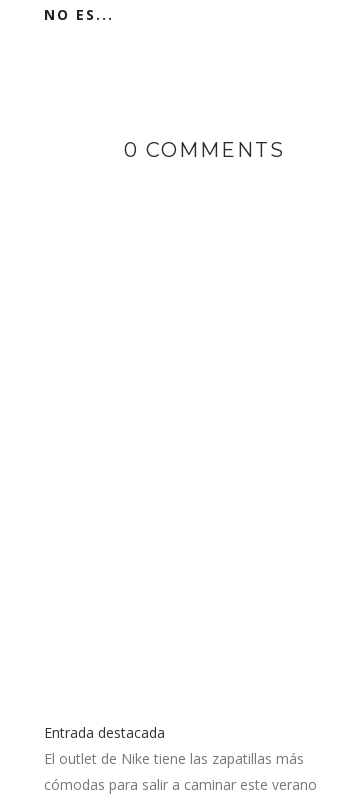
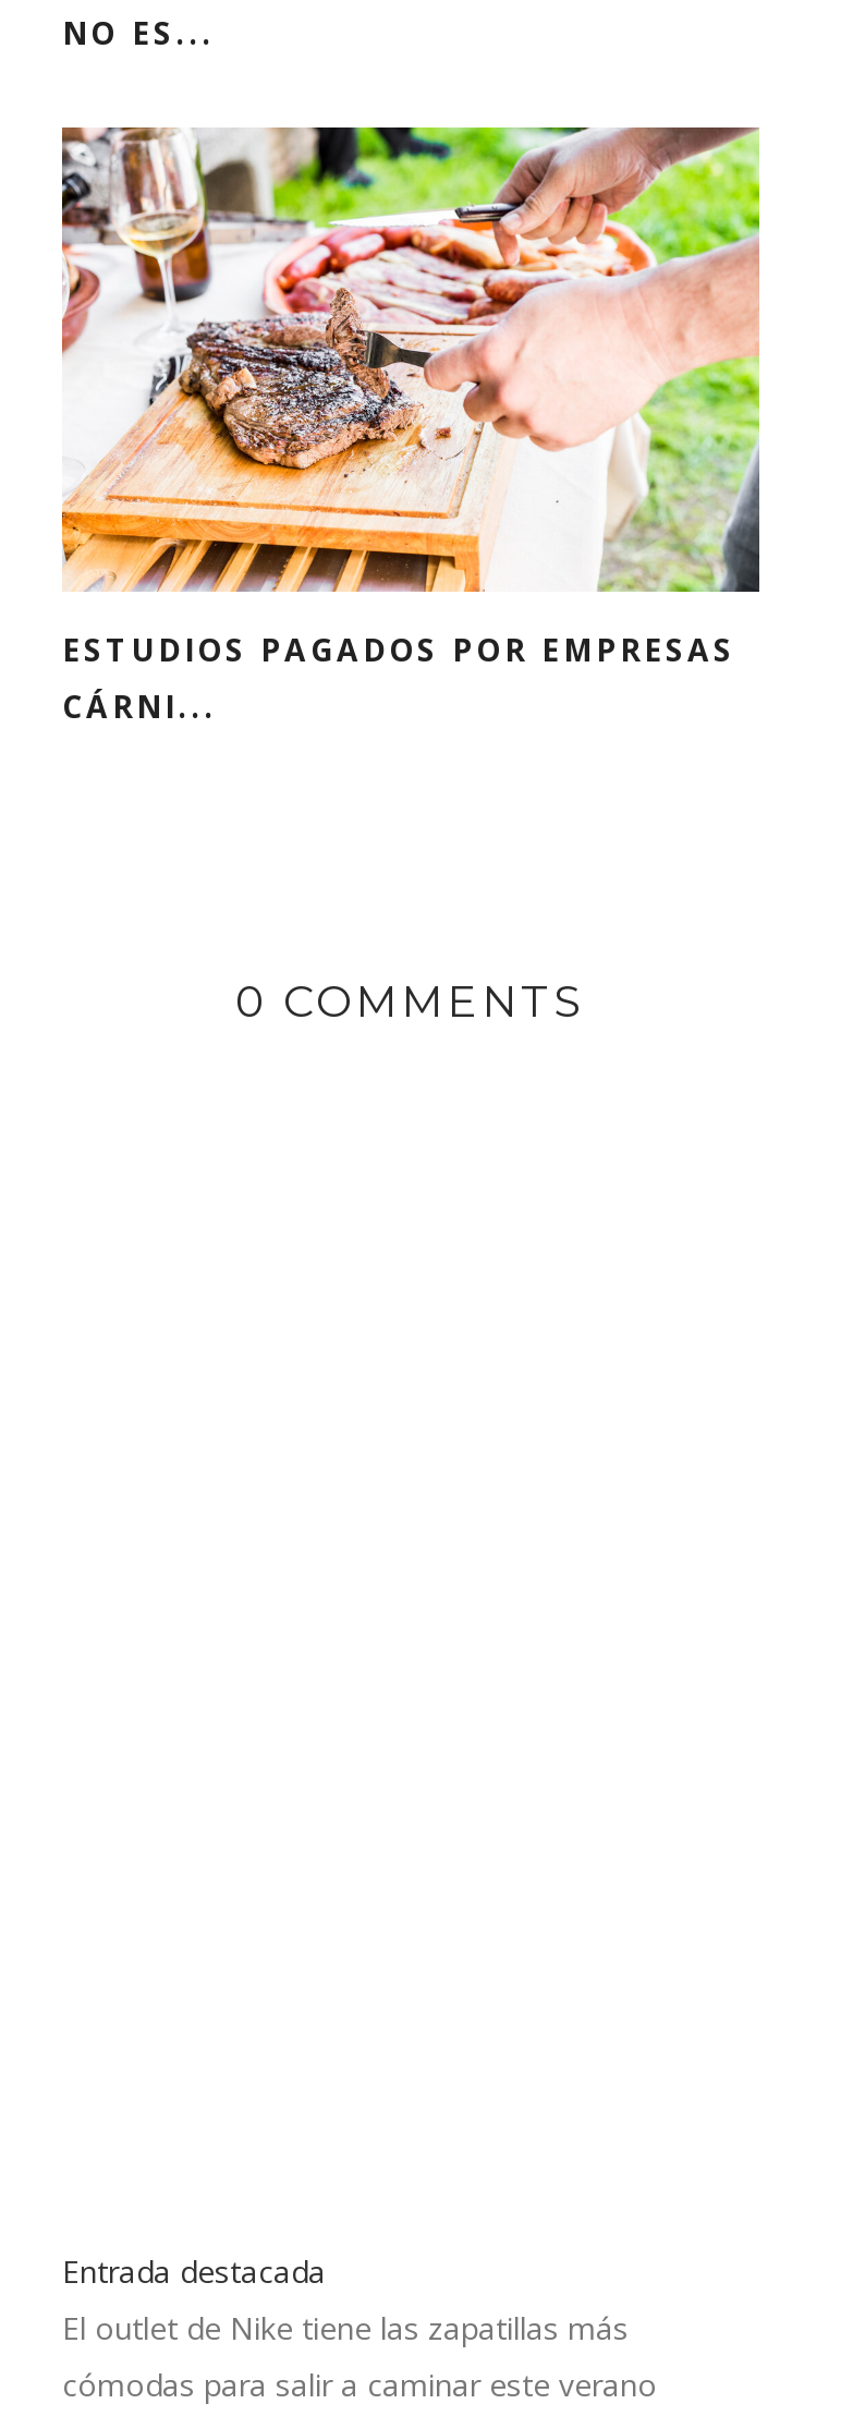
none -> [60,124,761,727] [image] | ESTUDIOS PAGADOS POR EMPRESAS | CÁRNI...

